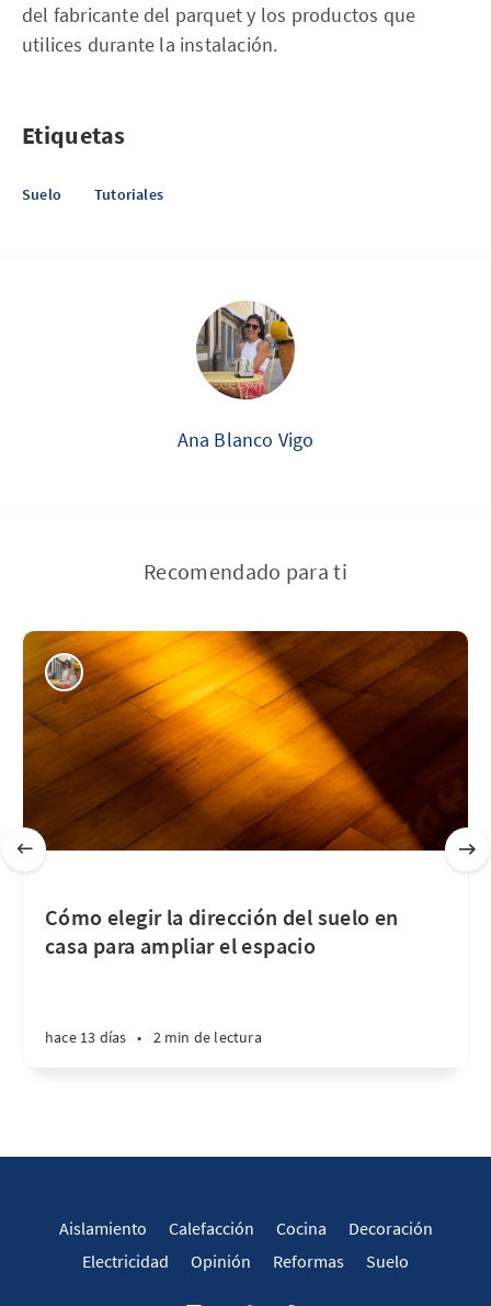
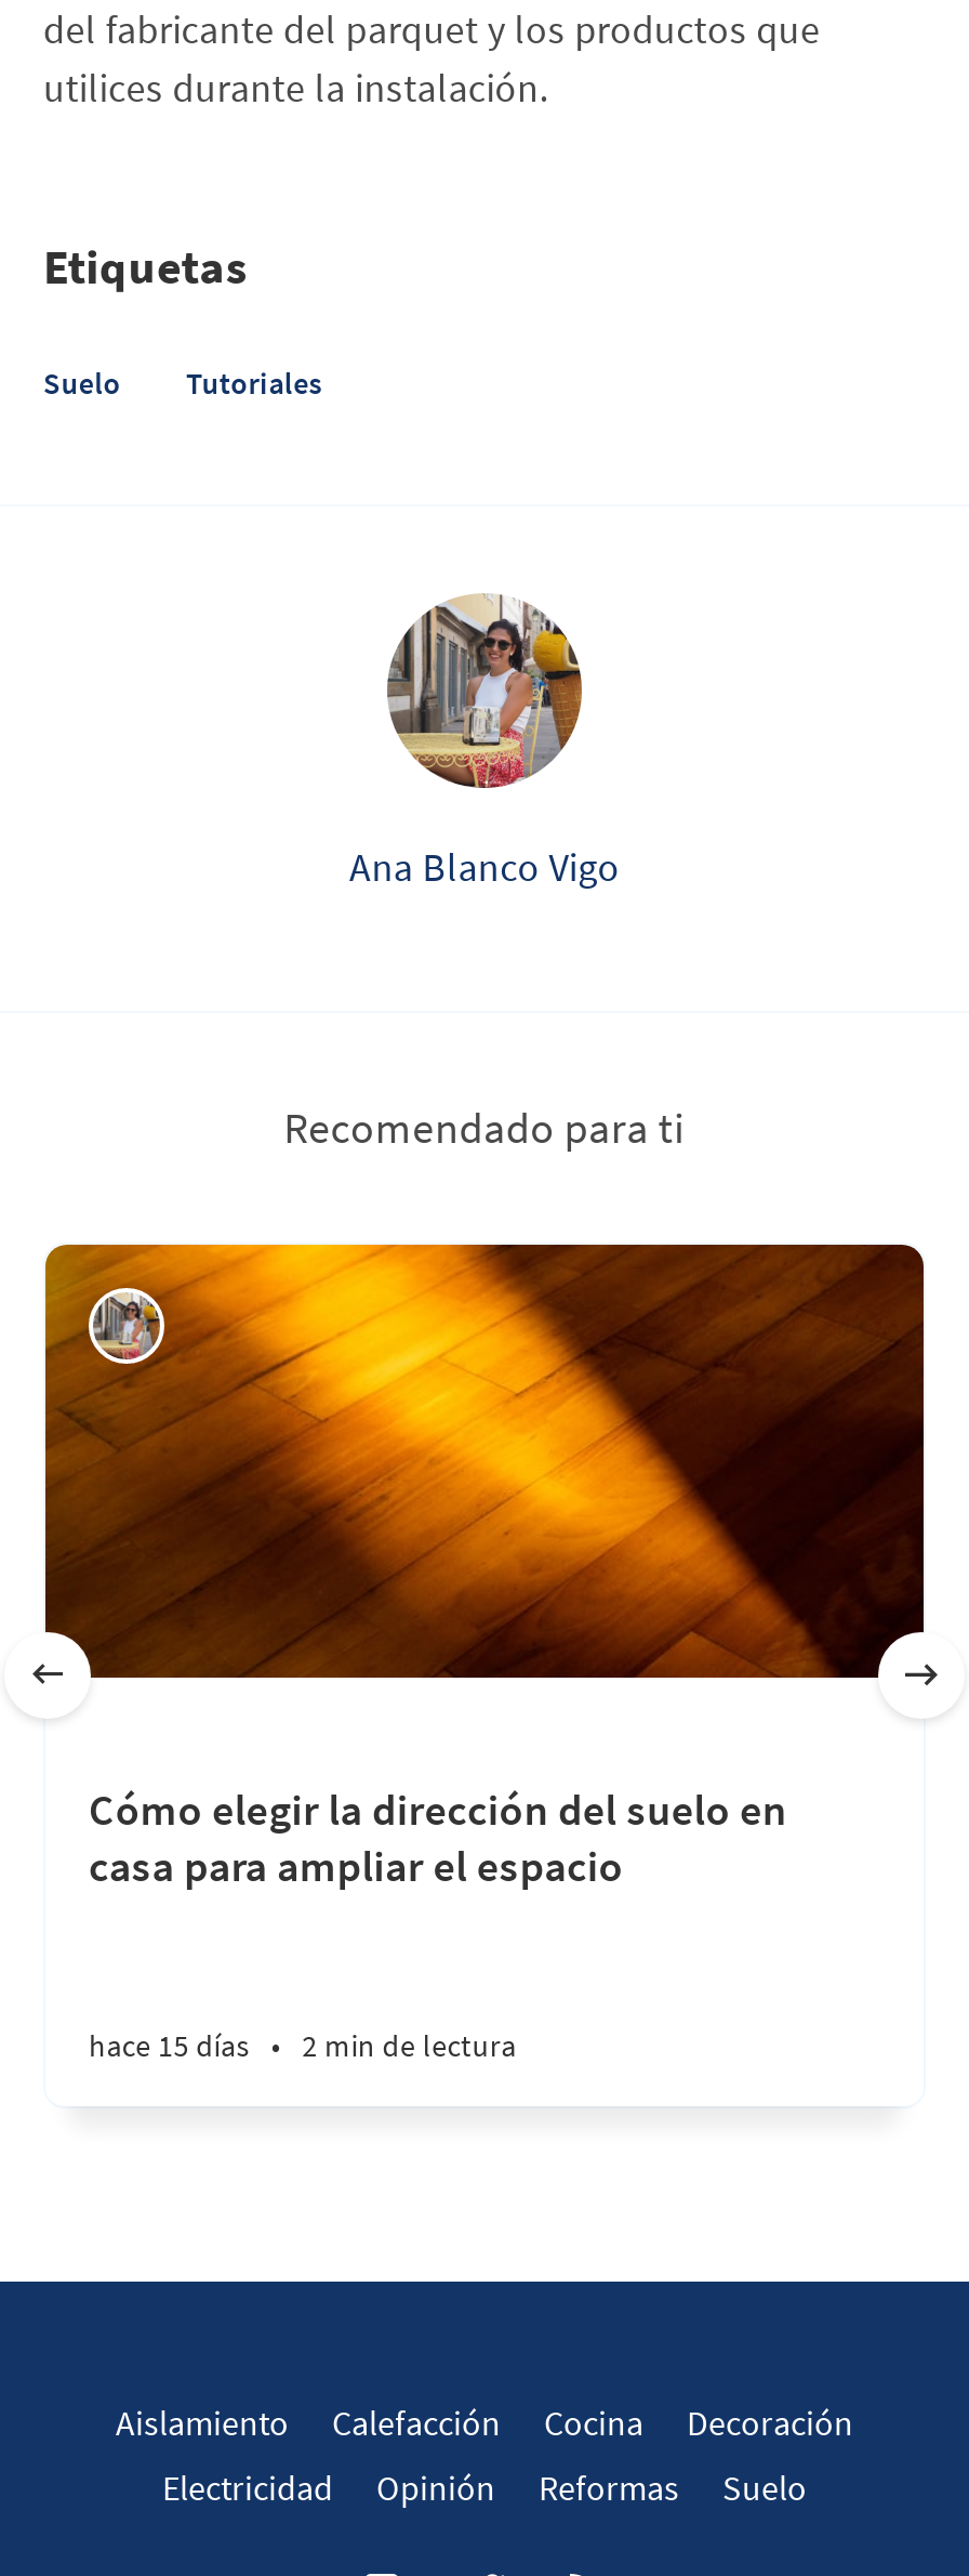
[45,1027,262,1047] hace 13 días • 2 min de lectura -> [89,2026,517,2065] hace 15 días • 2 min de lectura

